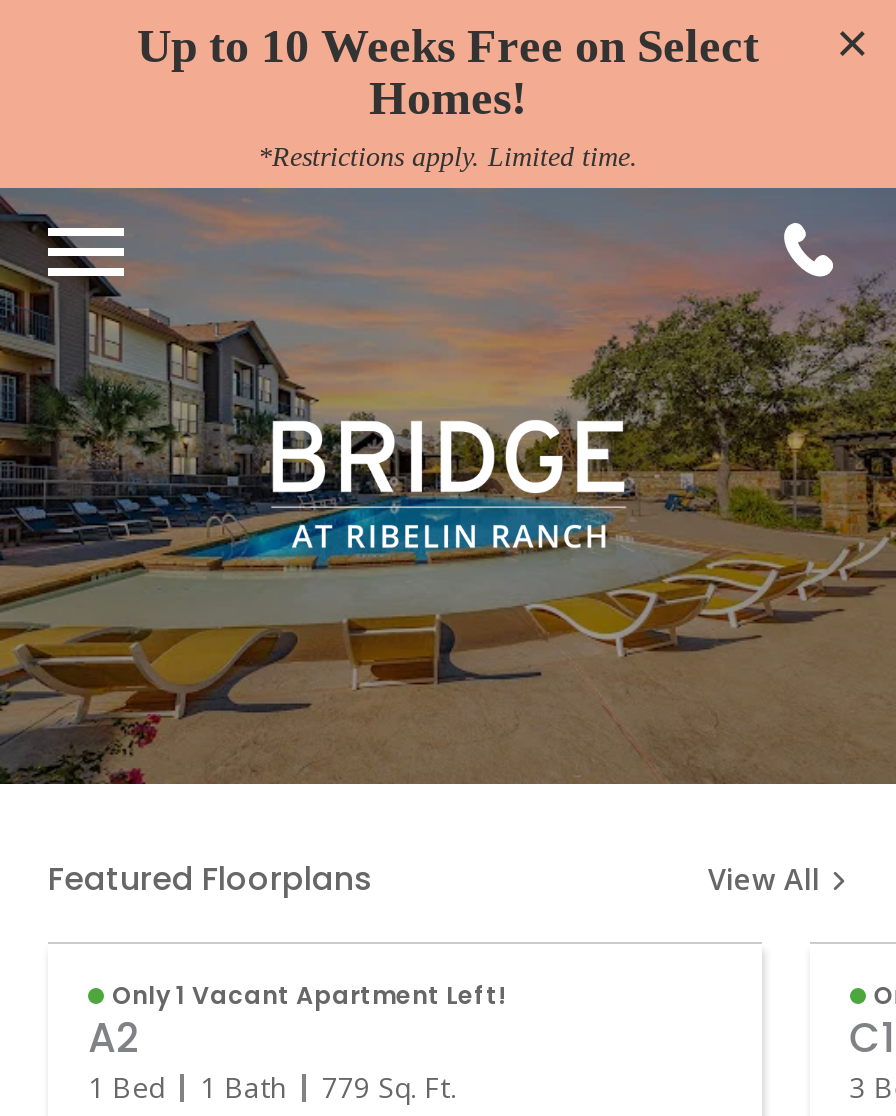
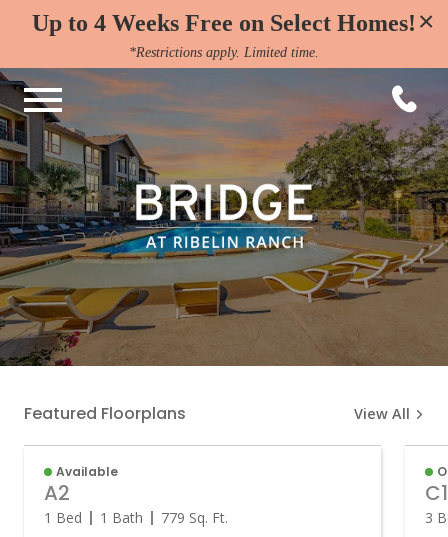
[137,19,759,123] Up to 10 Weeks Free on Select | Homes! -> [32,10,416,36] Up to 4 Weeks Free on Select Homes!
[112,978,506,1012] Only 1 Vacant Apartment Left! -> [56,463,118,480] Available

